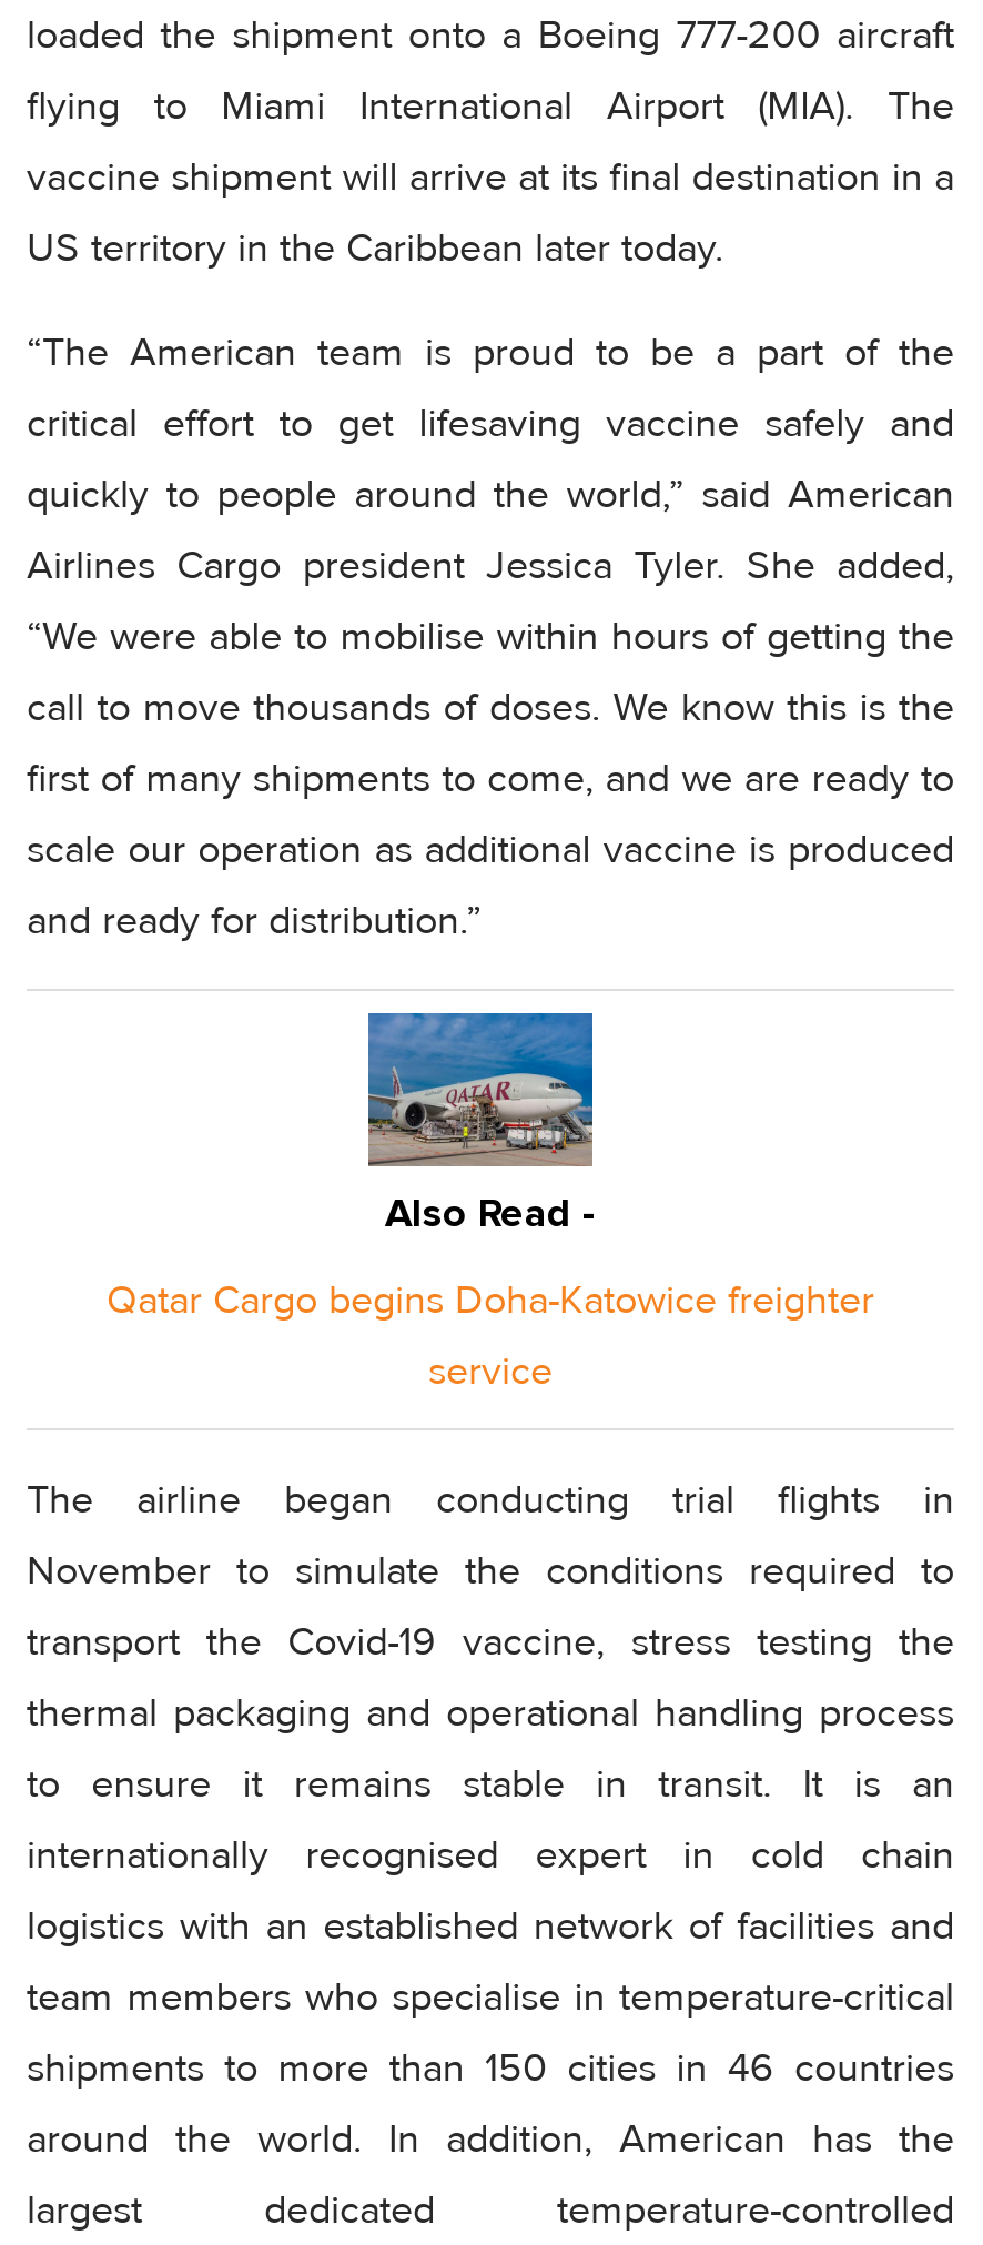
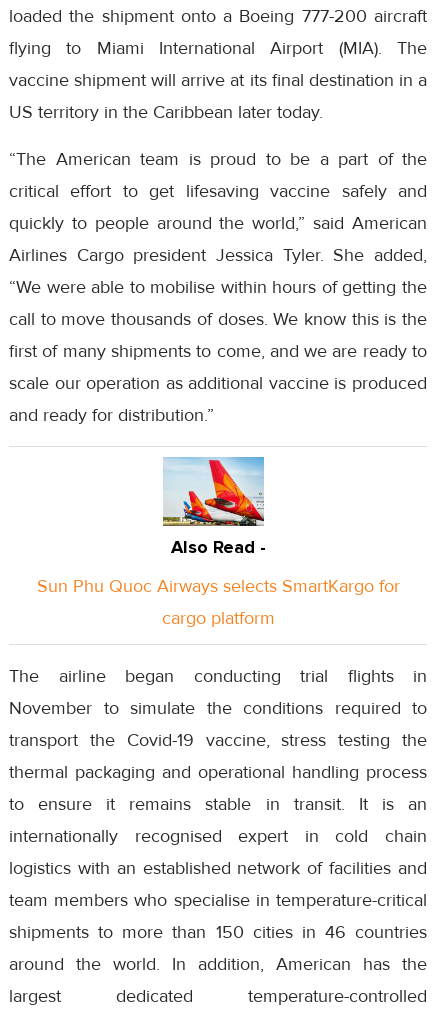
[366,1011,595,1169] [image] -> [162,456,265,527] [image]
[107,1275,874,1323] Qatar Cargo begins Doha-Katowice freighter -> [36,575,399,597] Sun Phu Quoc Airways selects SmartKargo for
[428,1346,553,1394] service -> [161,607,274,629] cargo platform

